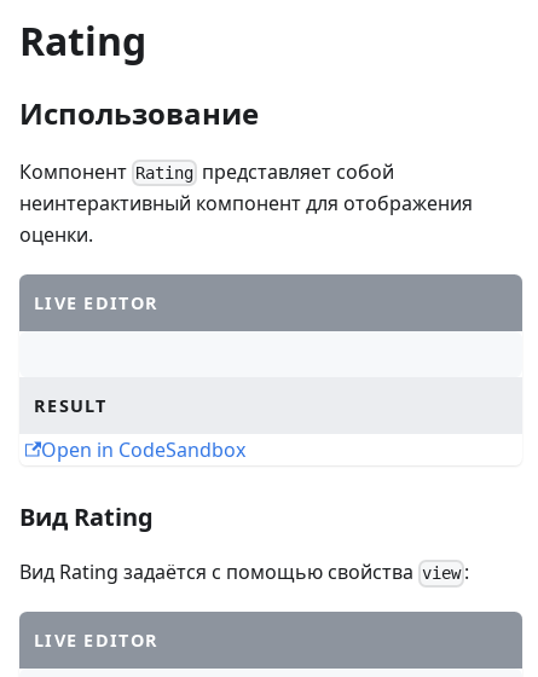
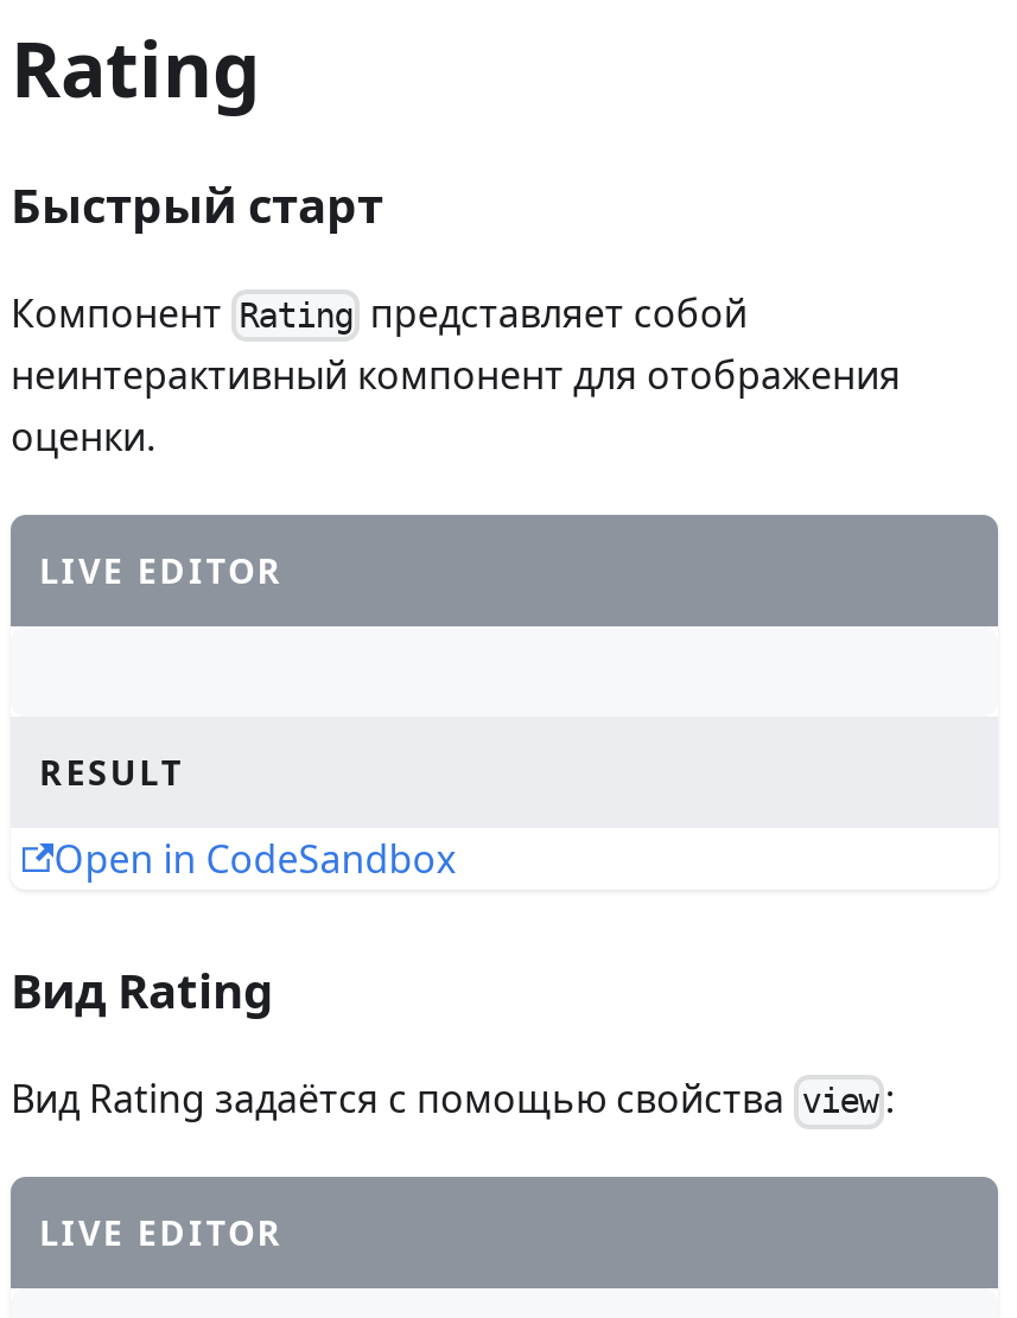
[19,93,259,133] Использование -> [11,173,383,237] Быстрый старт

